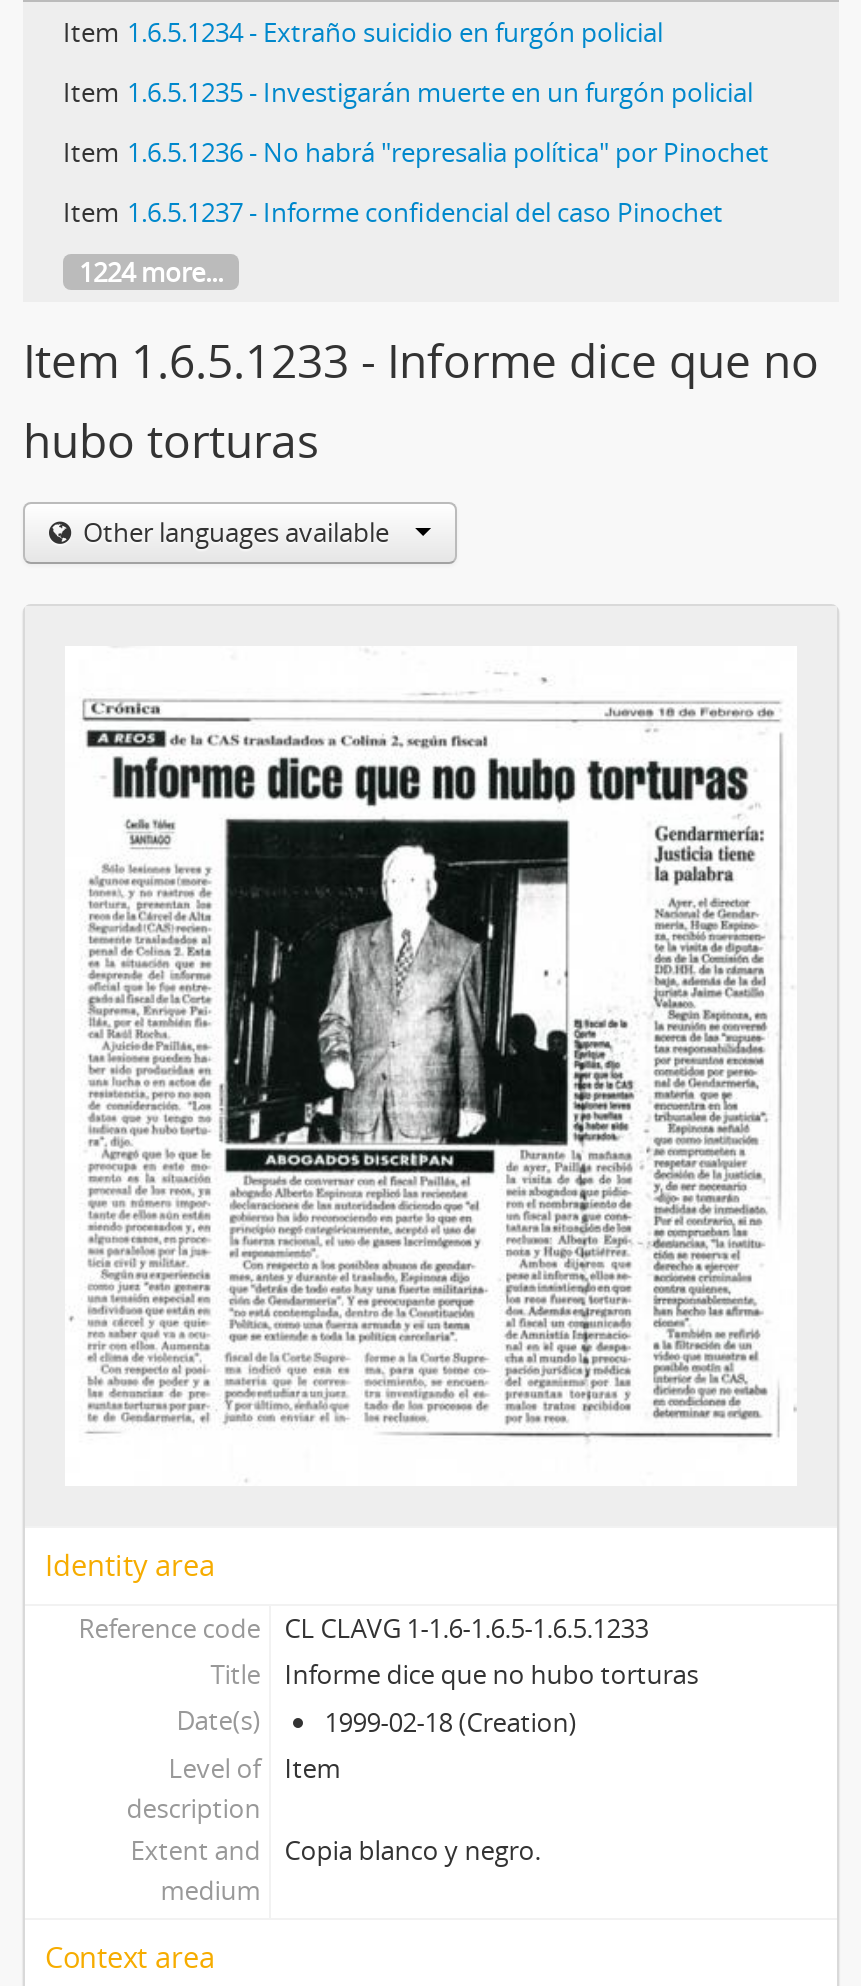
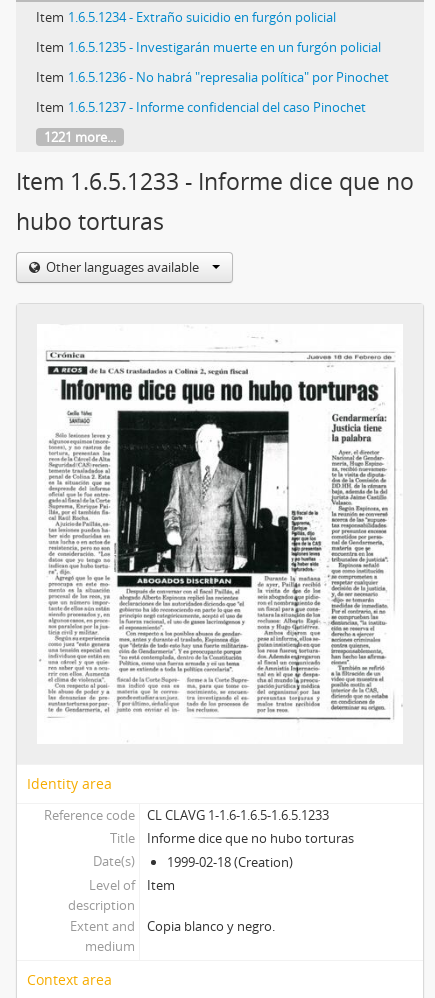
[79,254,223,290] 1224 more... -> [44,128,116,146] 1221 more...

